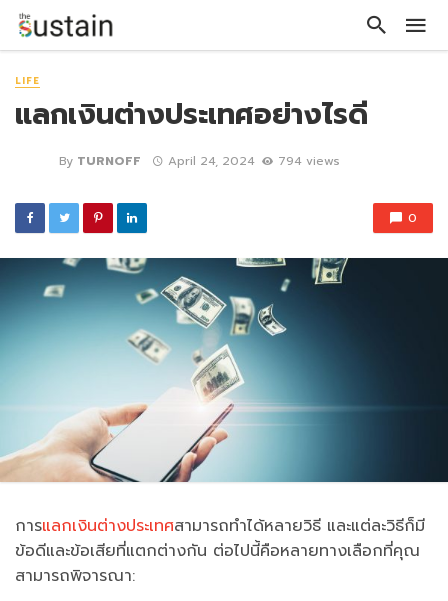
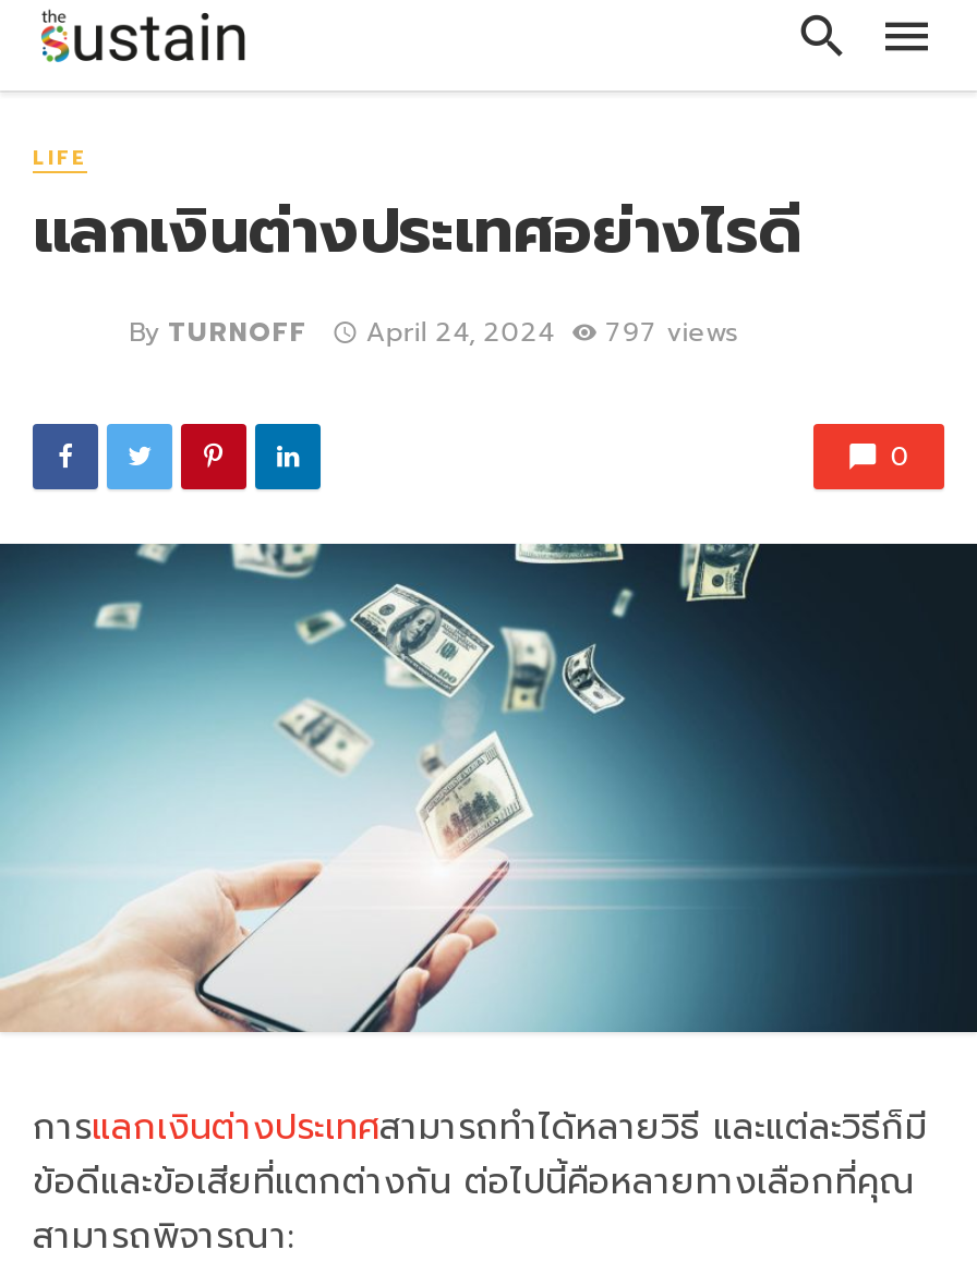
[59,152,340,170] By TURNOFF April 24, 2024 794 views -> [129,312,741,351] By TURNOFF April 24, 2024 797 views

